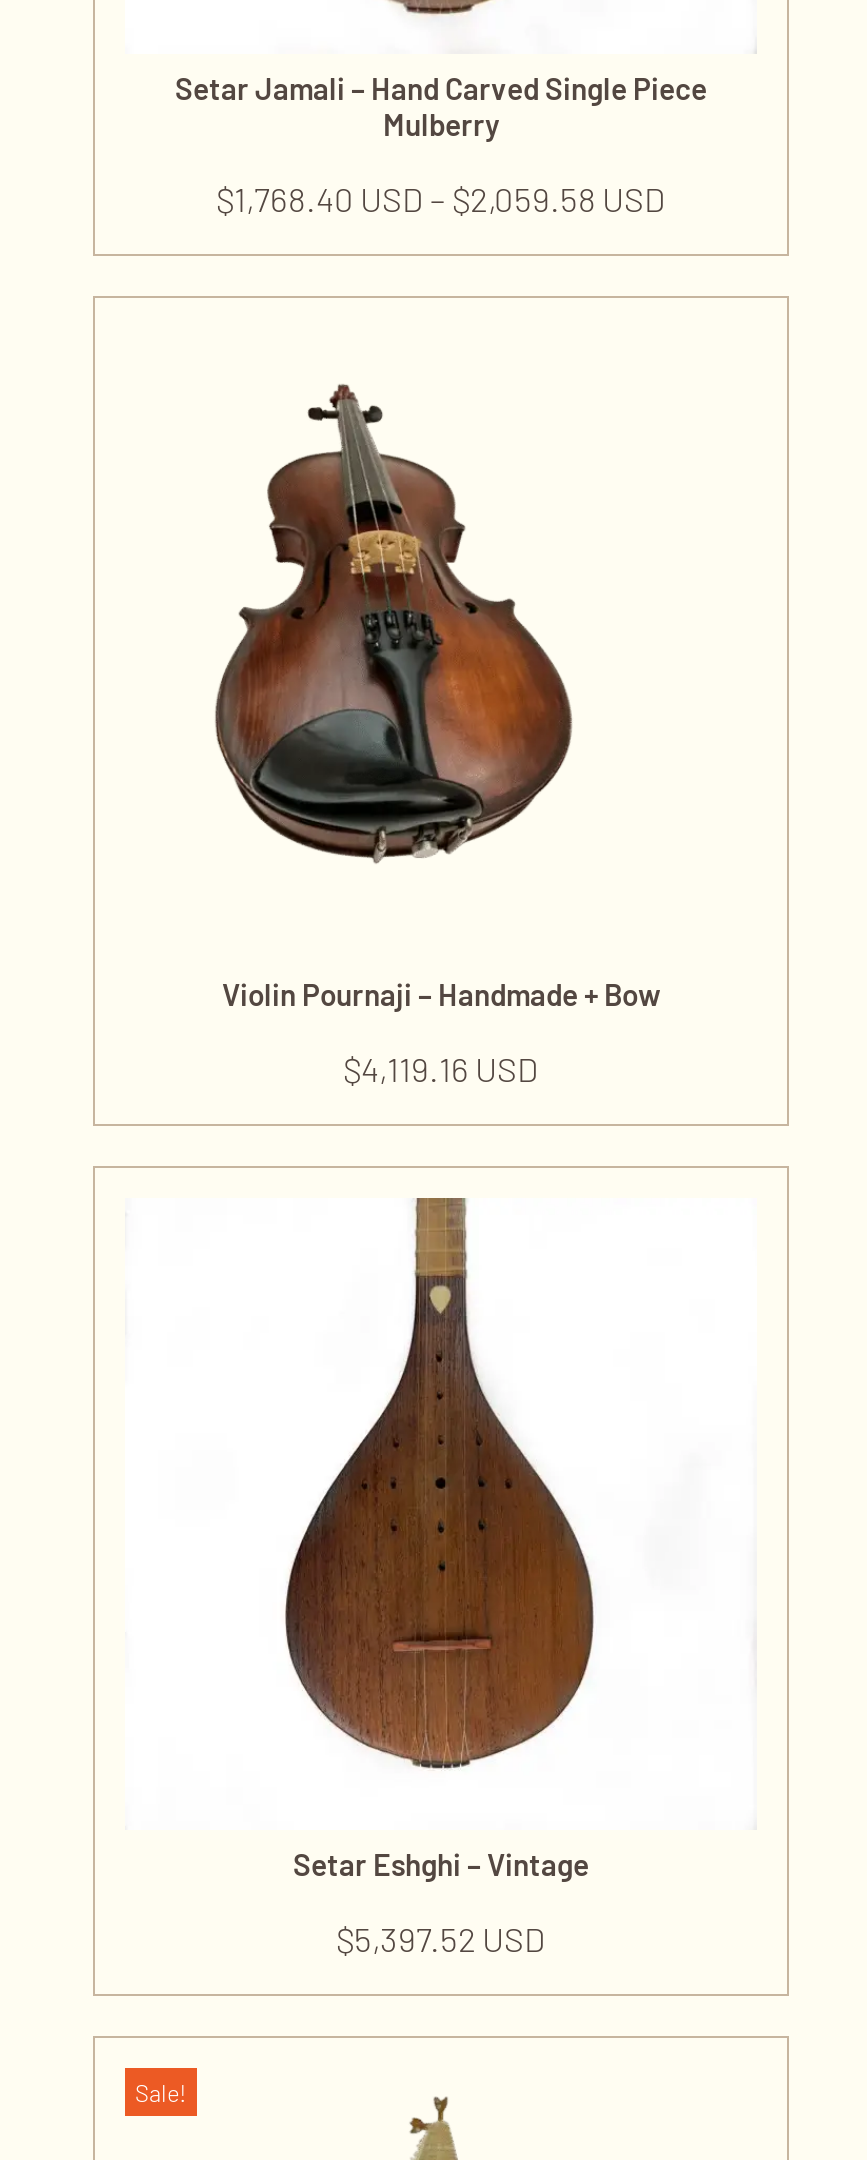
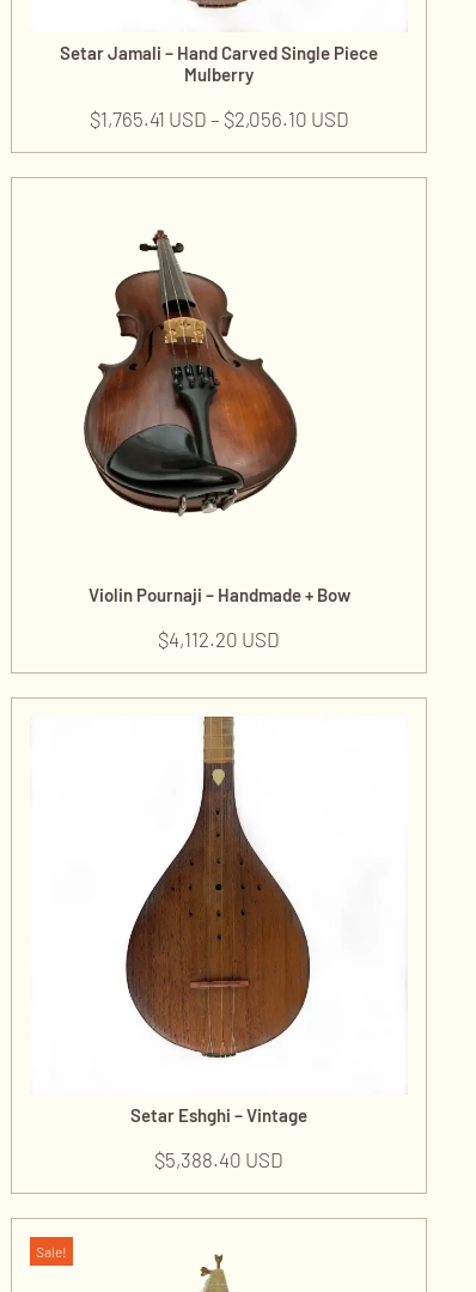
[216,177,666,217] $1,768.40 USD – $2,059.58 USD -> [89,106,349,130] $1,765.41 USD – $2,056.10 USD
[343,1047,539,1087] $4,119.16 USD -> [158,626,280,650] $4,112.20 USD
[336,1917,546,1957] $5,397.52 USD -> [154,1147,283,1171] $5,388.40 USD

